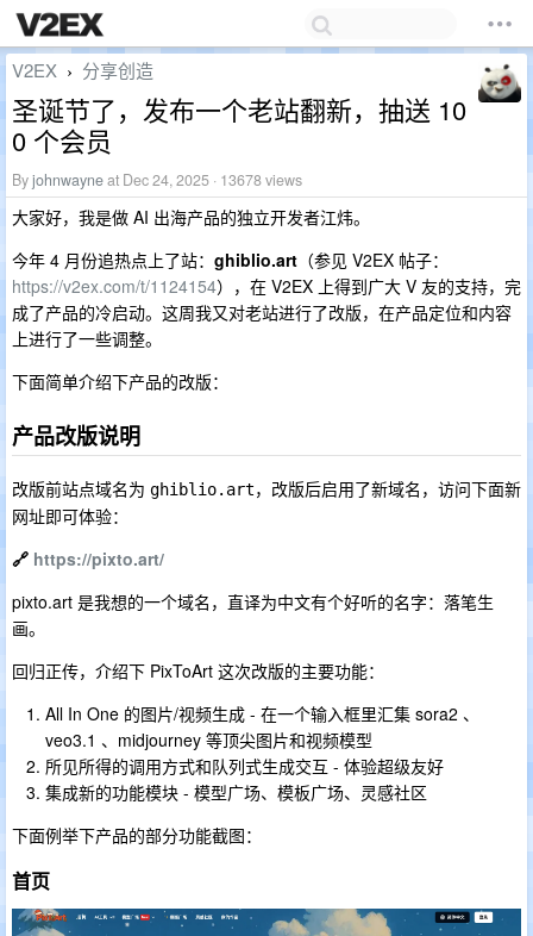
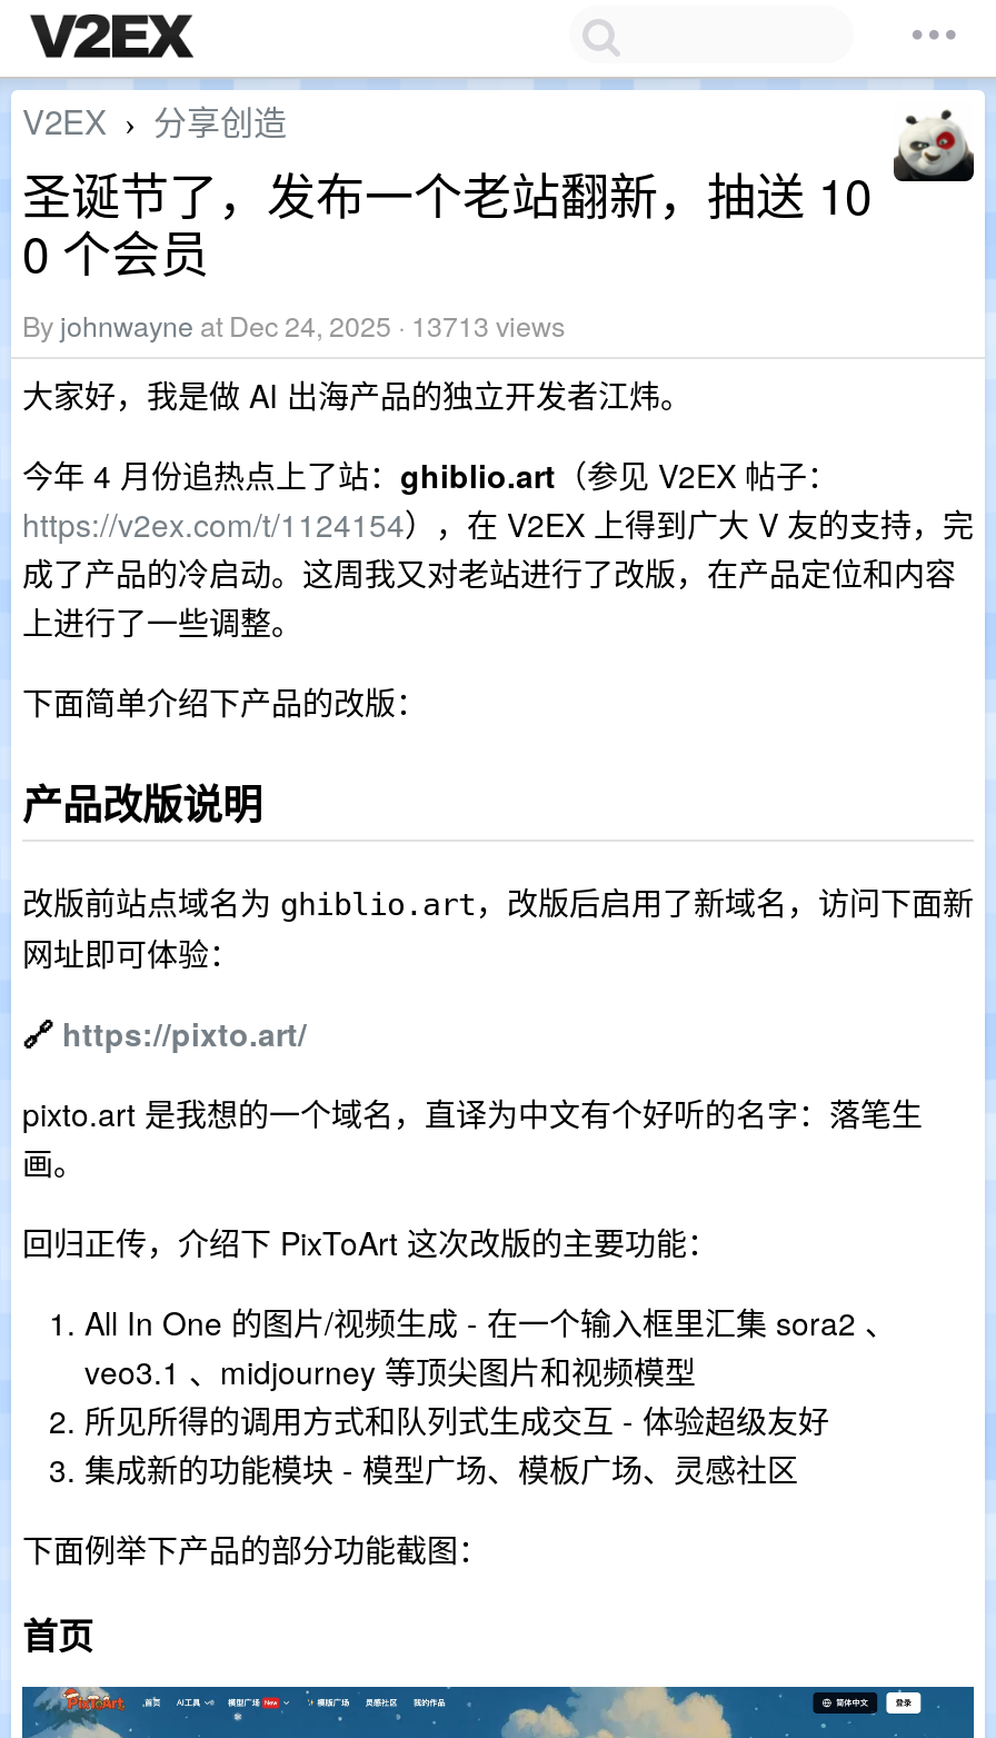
[12,169,302,191] By johnwayne at Dec 24, 2025 · 13678 views -> [22,306,565,346] By johnwayne at Dec 24, 2025 · 13713 views

